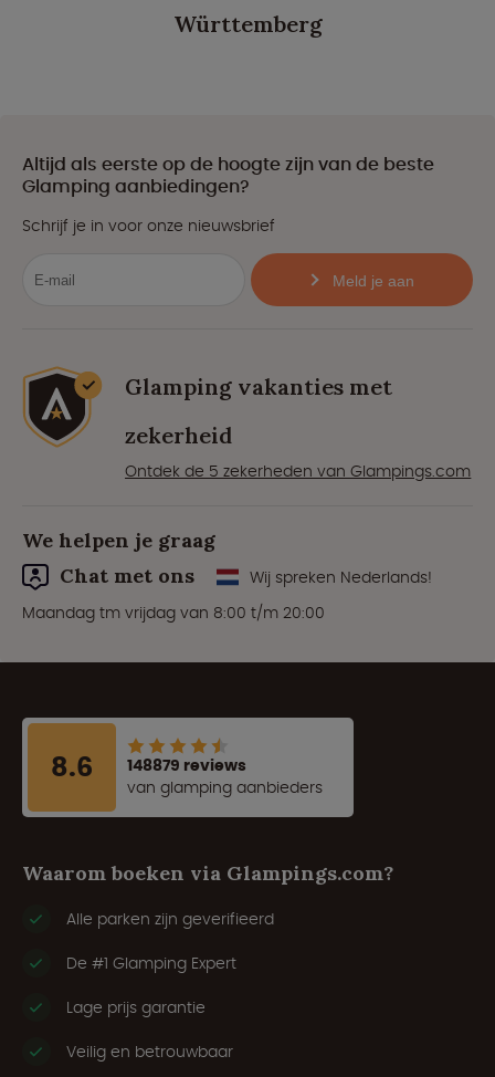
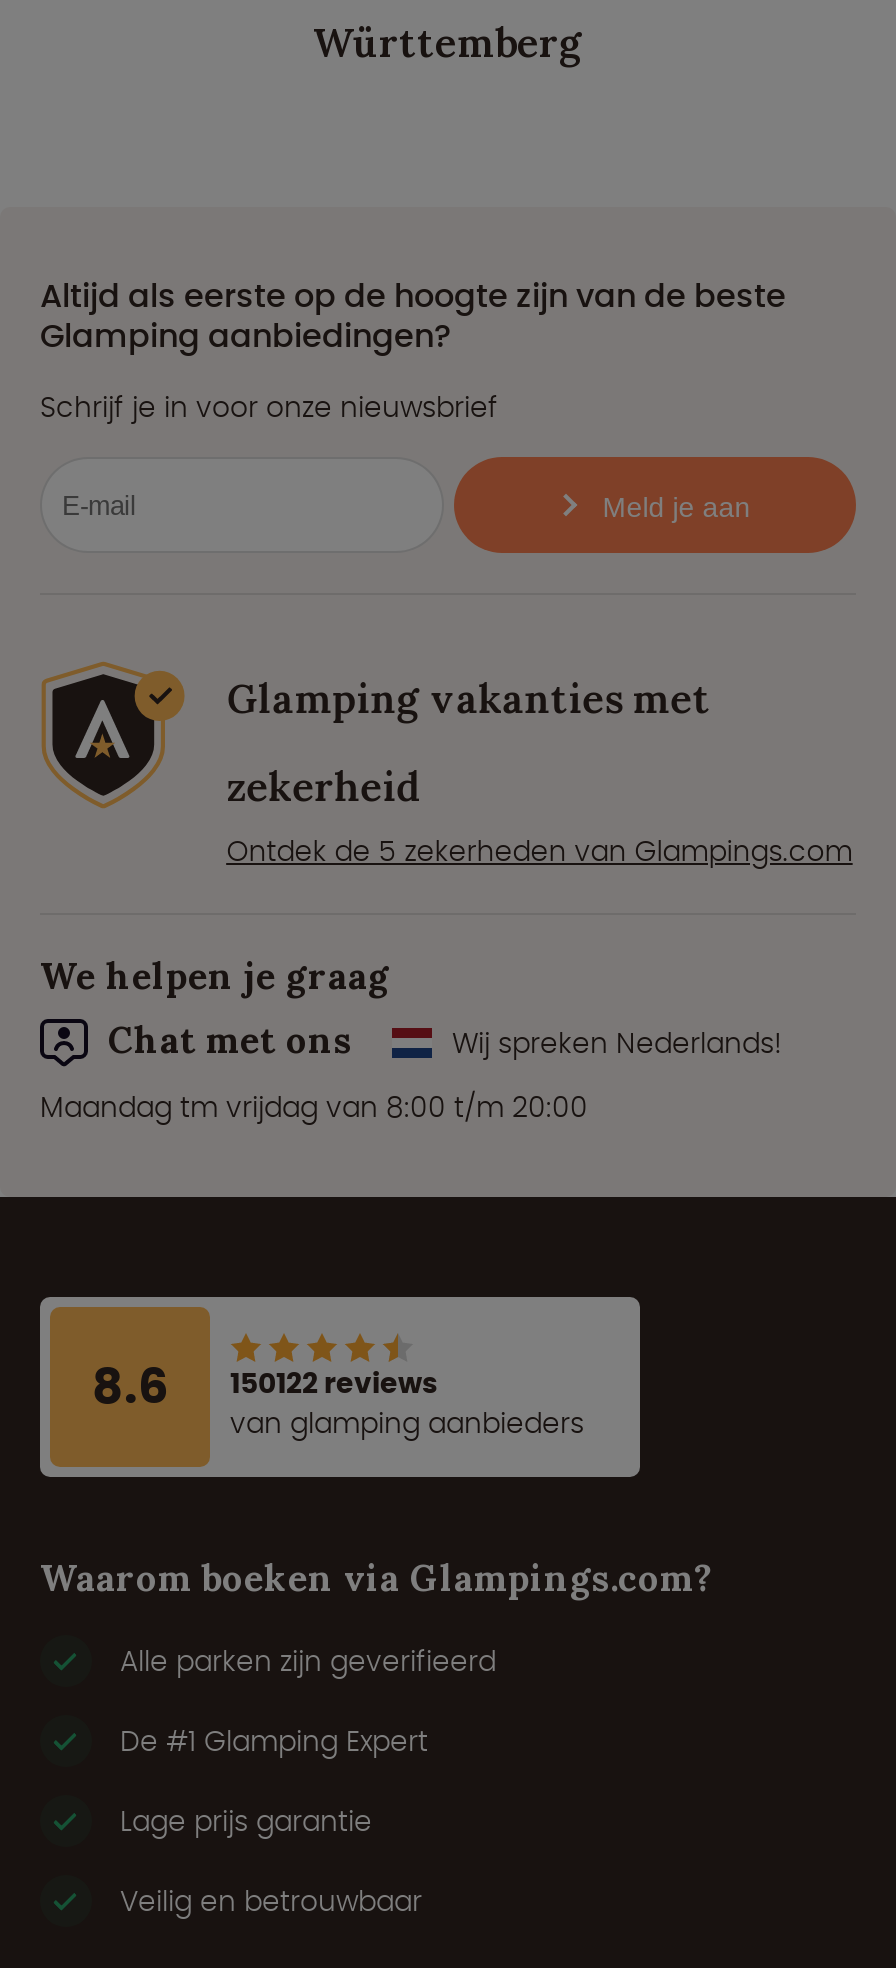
[51,749,246,785] 8.6 148879 reviews -> [92,1353,438,1419] 8.6 150122 reviews

